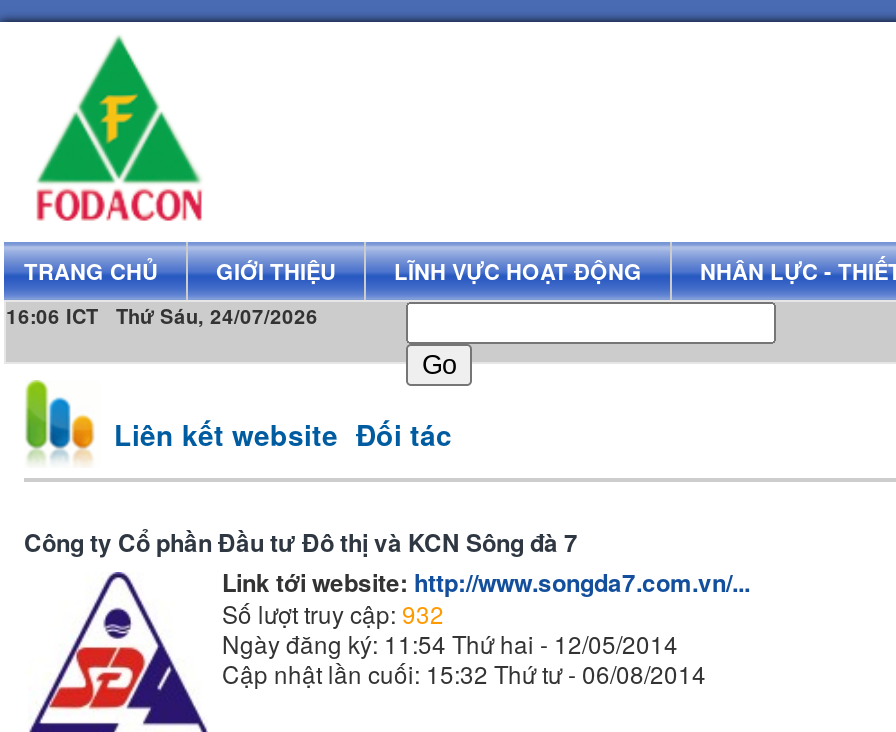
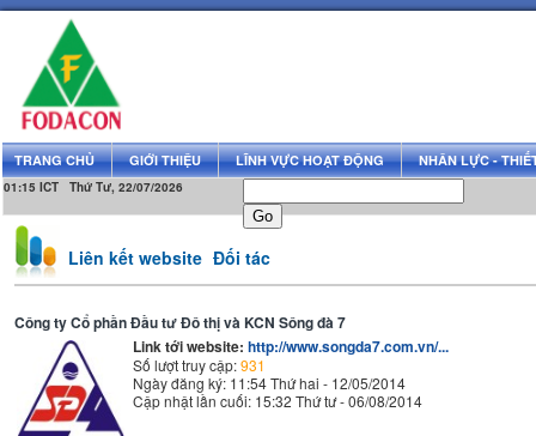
[6,302,318,330] 16:06 ICT Thứ Sáu, 24/07/2026 -> [4,178,183,195] 01:15 ICT Thứ Tư, 22/07/2026
[222,596,444,630] Số lượt truy cập: 932 -> [133,355,266,375] Số lượt truy cập: 931

